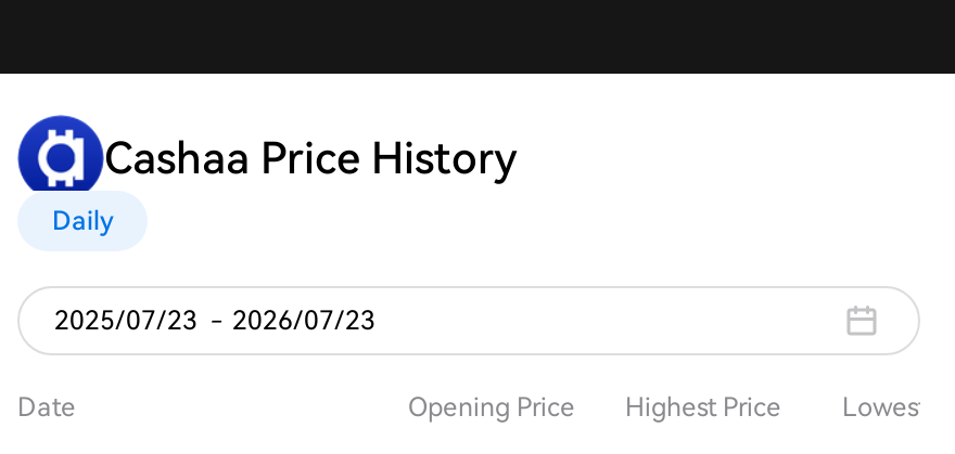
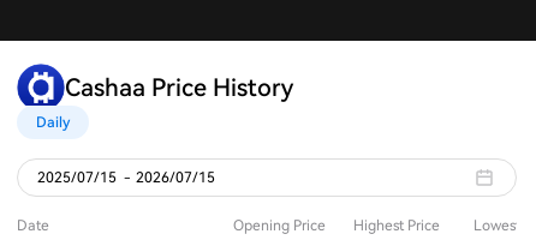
[54,306,375,336] 2025/07/23 - 2026/07/23 -> [37,169,215,186] 2025/07/15 - 2026/07/15

